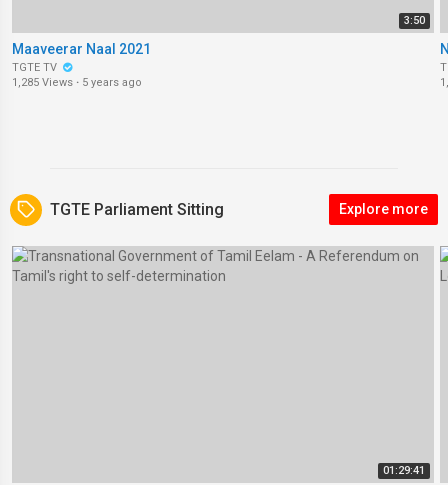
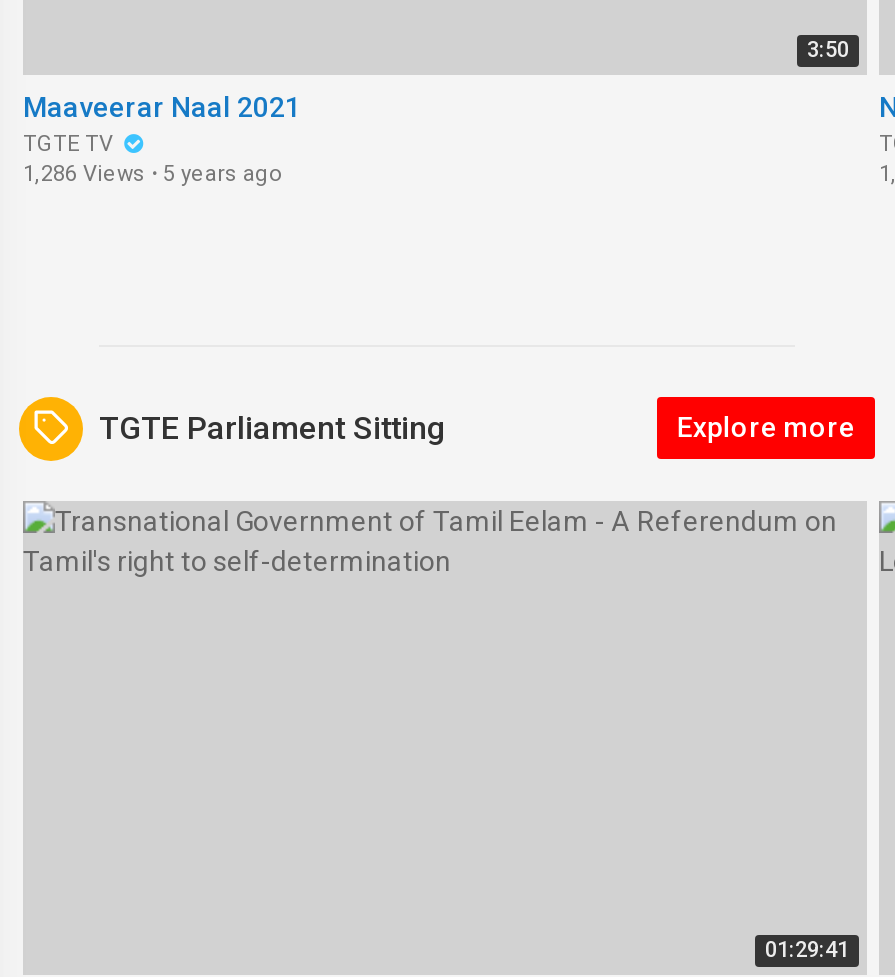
[12,76,142,89] 1,285 Views · 5 years ago -> [23,161,283,187] 1,286 Views · 5 years ago

